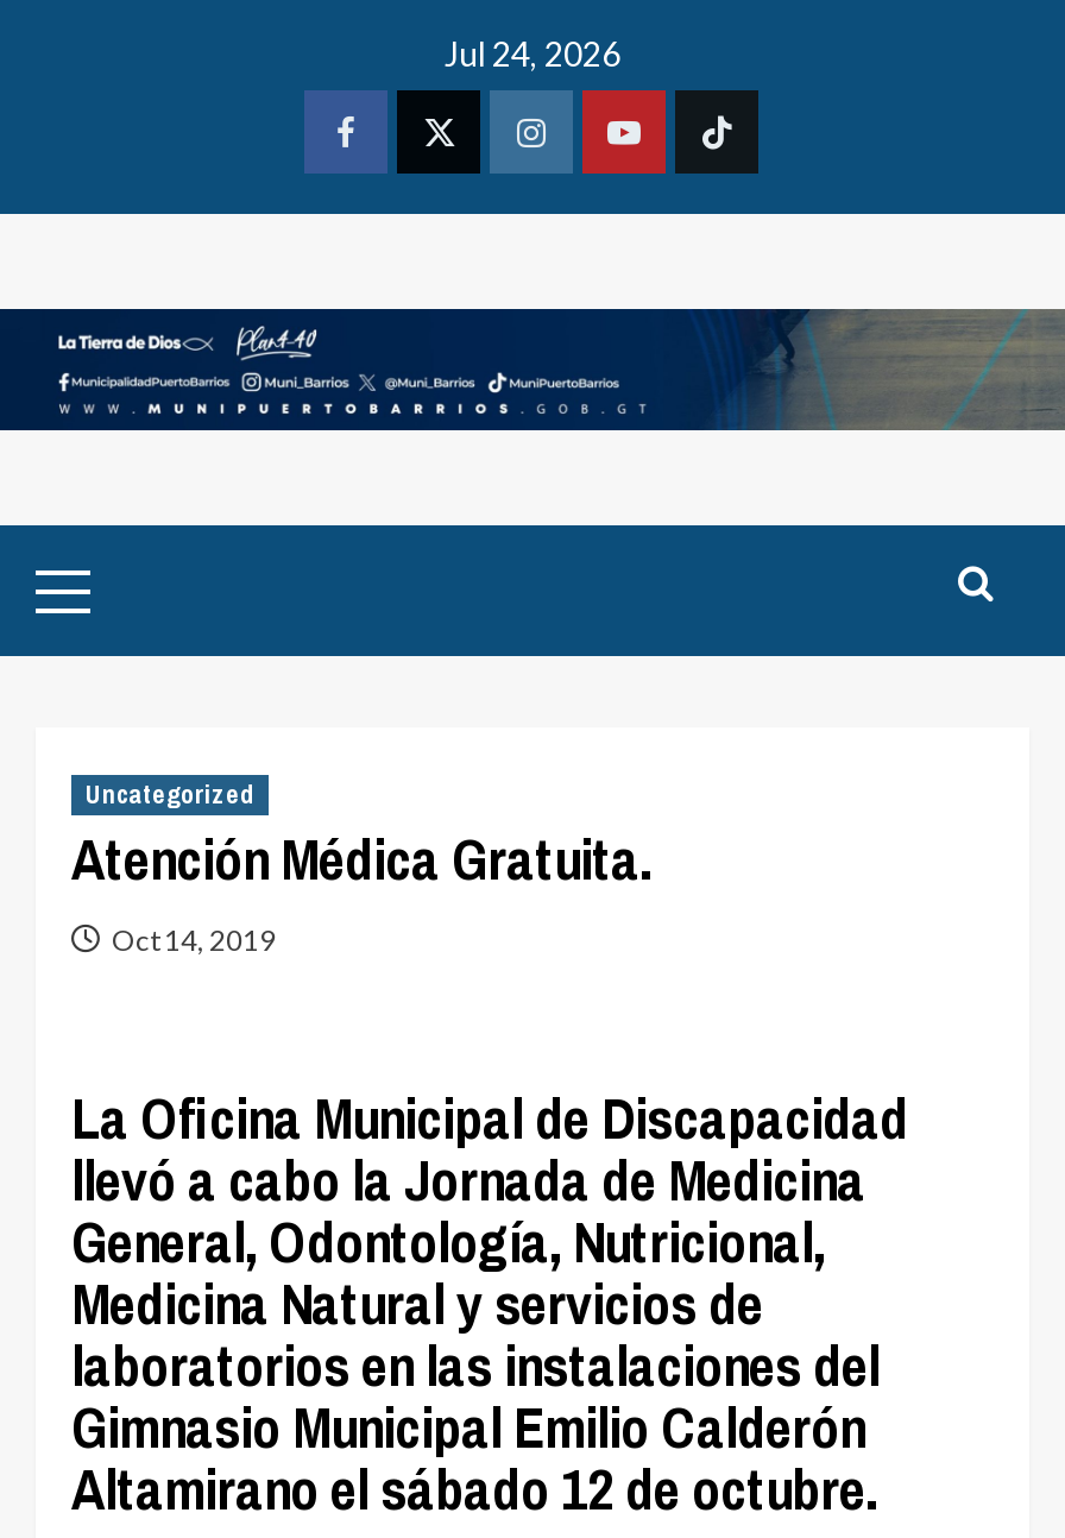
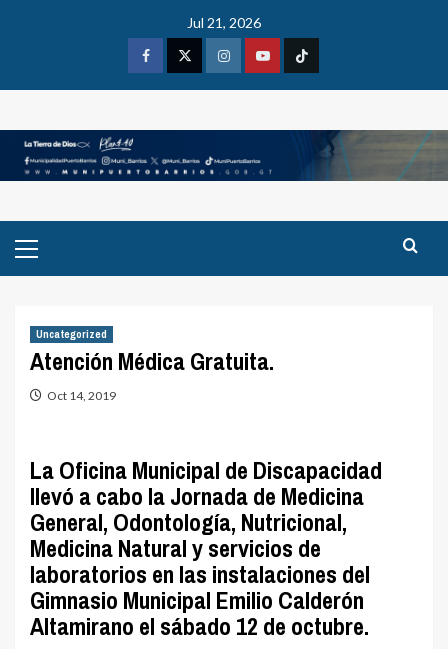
[445,33,620,74] Jul 24, 2026 -> [187,14,261,31] Jul 21, 2026

